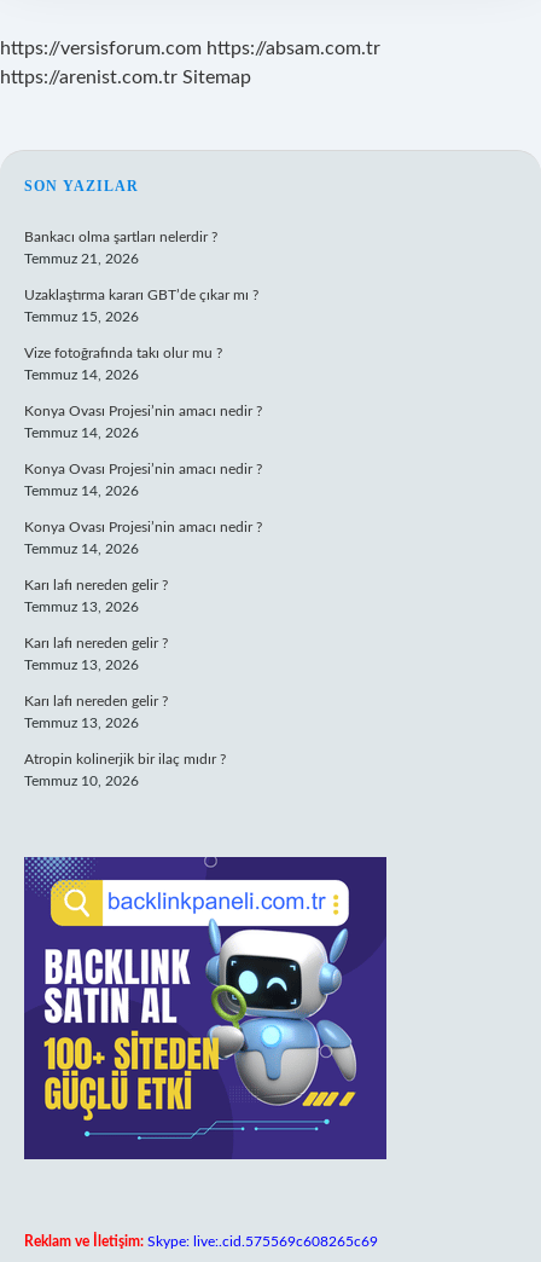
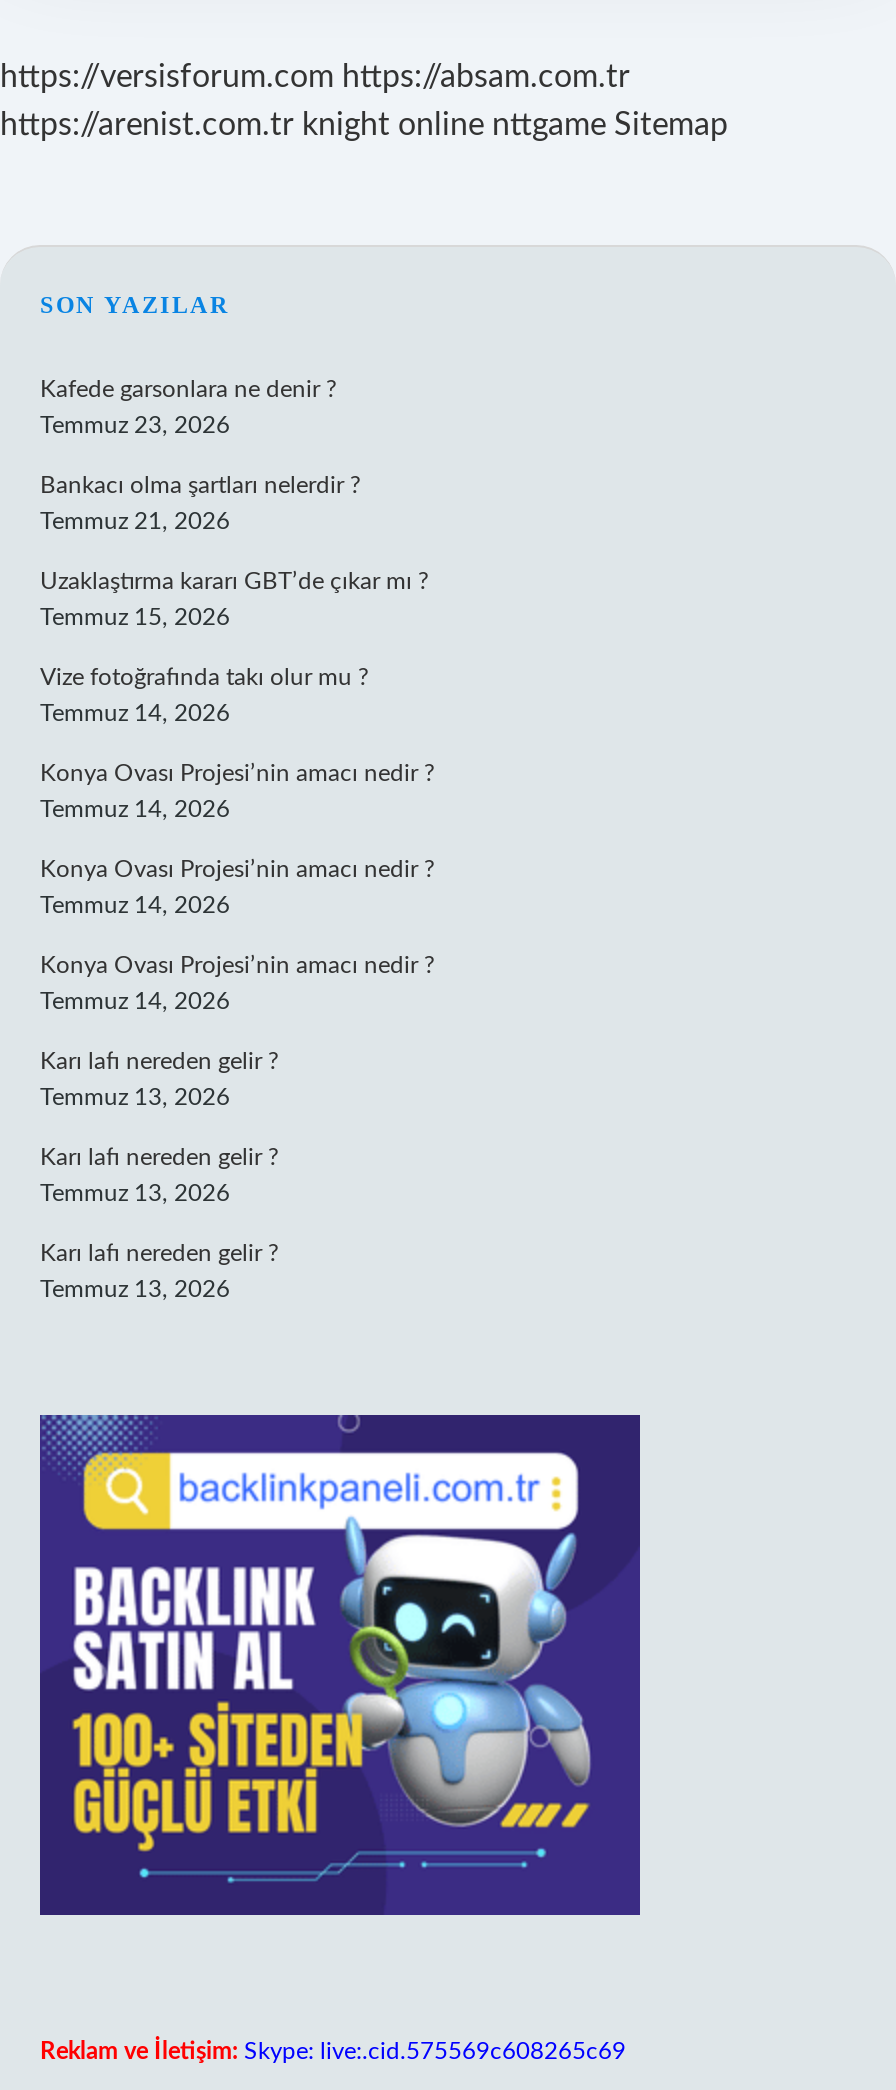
[0,68,251,87] https://arenist.com.tr Sitemap -> [0,109,728,141] https://arenist.com.tr knight online nttgame Sitemap
none -> [40,377,336,437] Kafede garsonlara ne denir ? | Temmuz 23, 2026
moved [24,230,262,730] -> [40,473,434,1301]: Bankacı olma şartları nelerdir ? | Temmuz 21, 2026 | Uzaklaştırma kararı GBT’de çıkar mı ? | ... | Karı lafı nereden gelir ? | Temmuz 13, 2026
[24,752,226,788] Atropin kolinerjik bir ilaç mıdır ? | Temmuz 10, 2026 -> none

